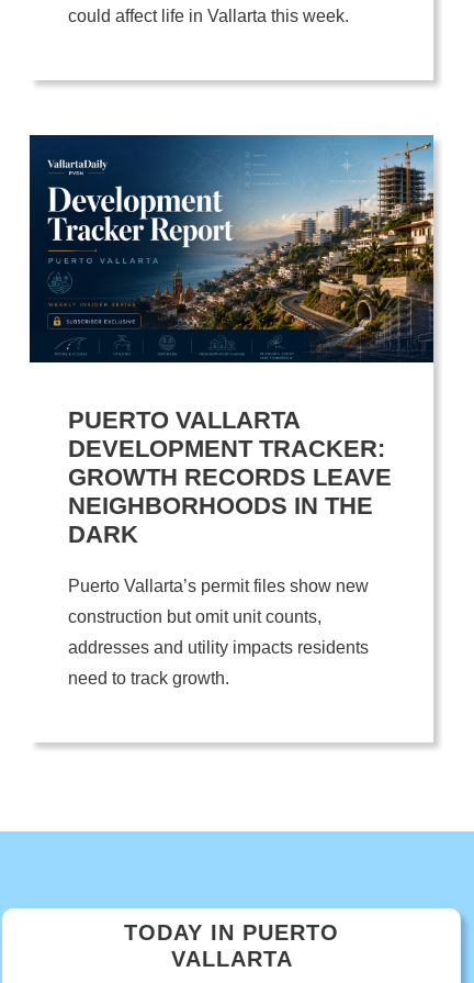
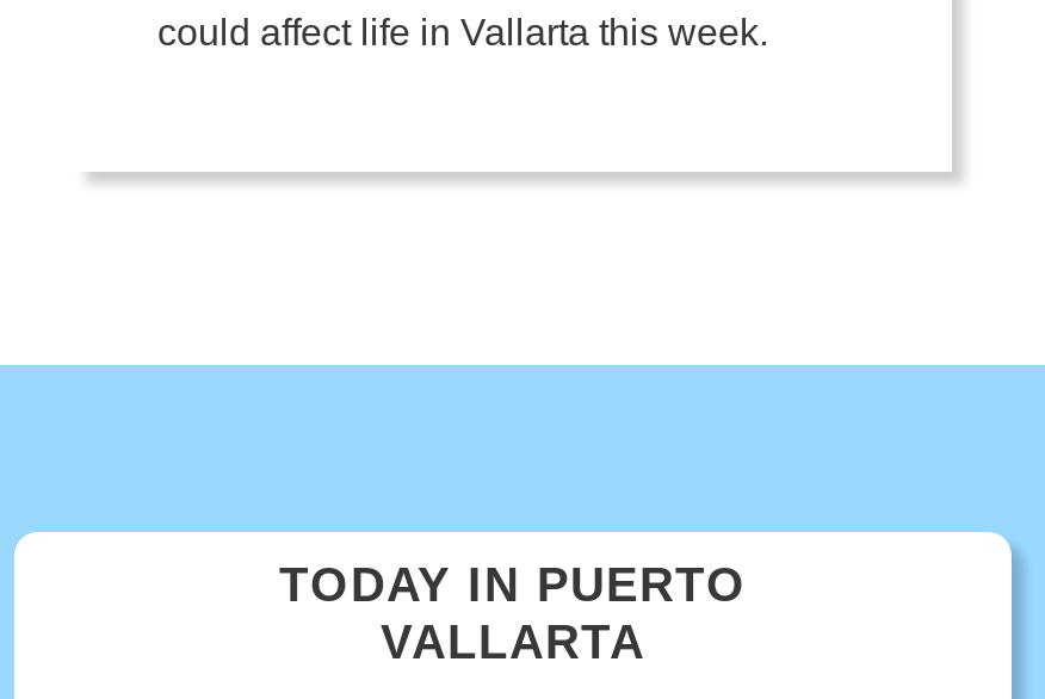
[29,134,435,687] [image] | PUERTO VALLARTA | DEVELOPMENT TRACKER: | GROWTH RECORDS LEAVE | NEIGHBORHOODS IN THE | DARK | Puerto Vallarta’s permit files show new | construction but omit unit counts, | addresses and utility impacts residents | need to track growth. -> none

